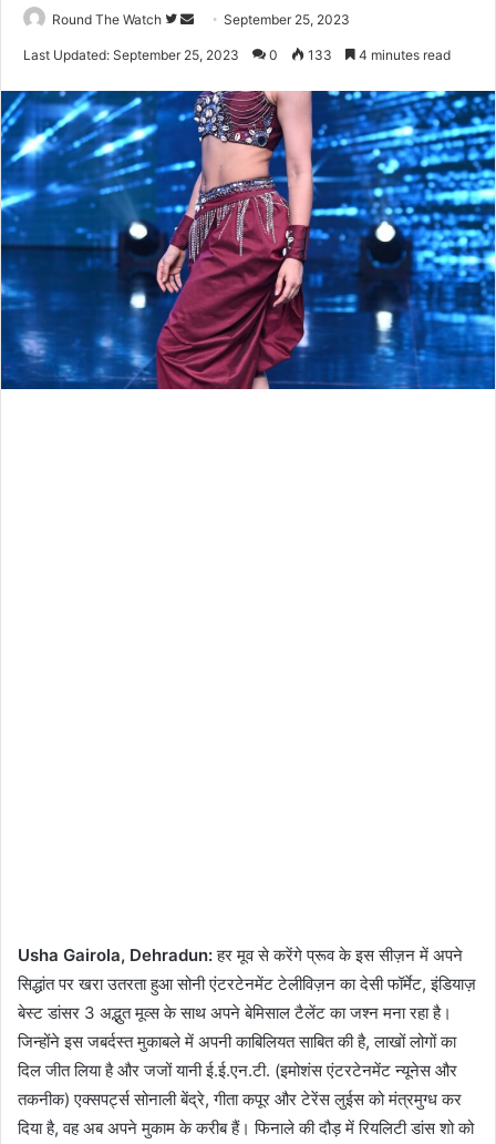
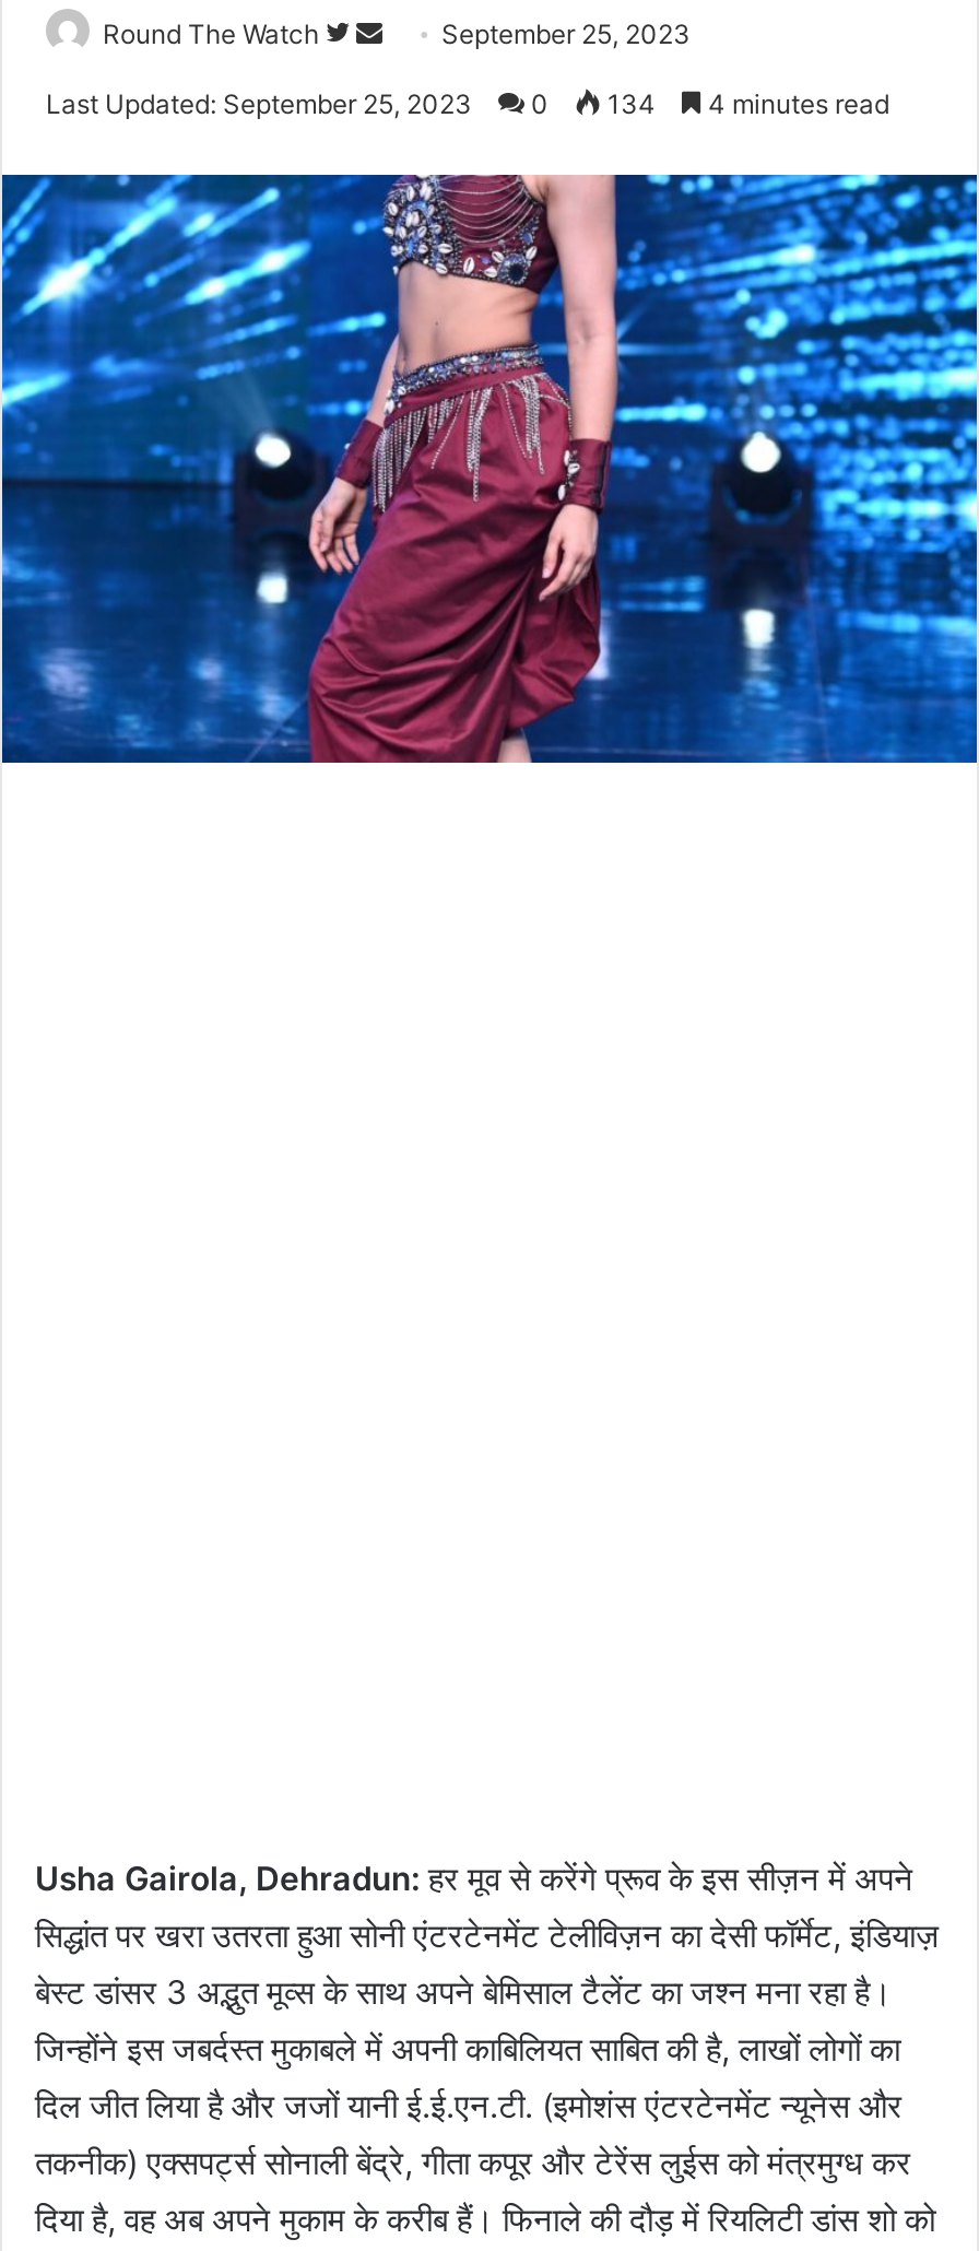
[23,47,451,63] Last Updated: September 25, 2023 0 133 4 minutes read -> [46,87,889,120] Last Updated: September 25, 2023 0 134 4 minutes read

